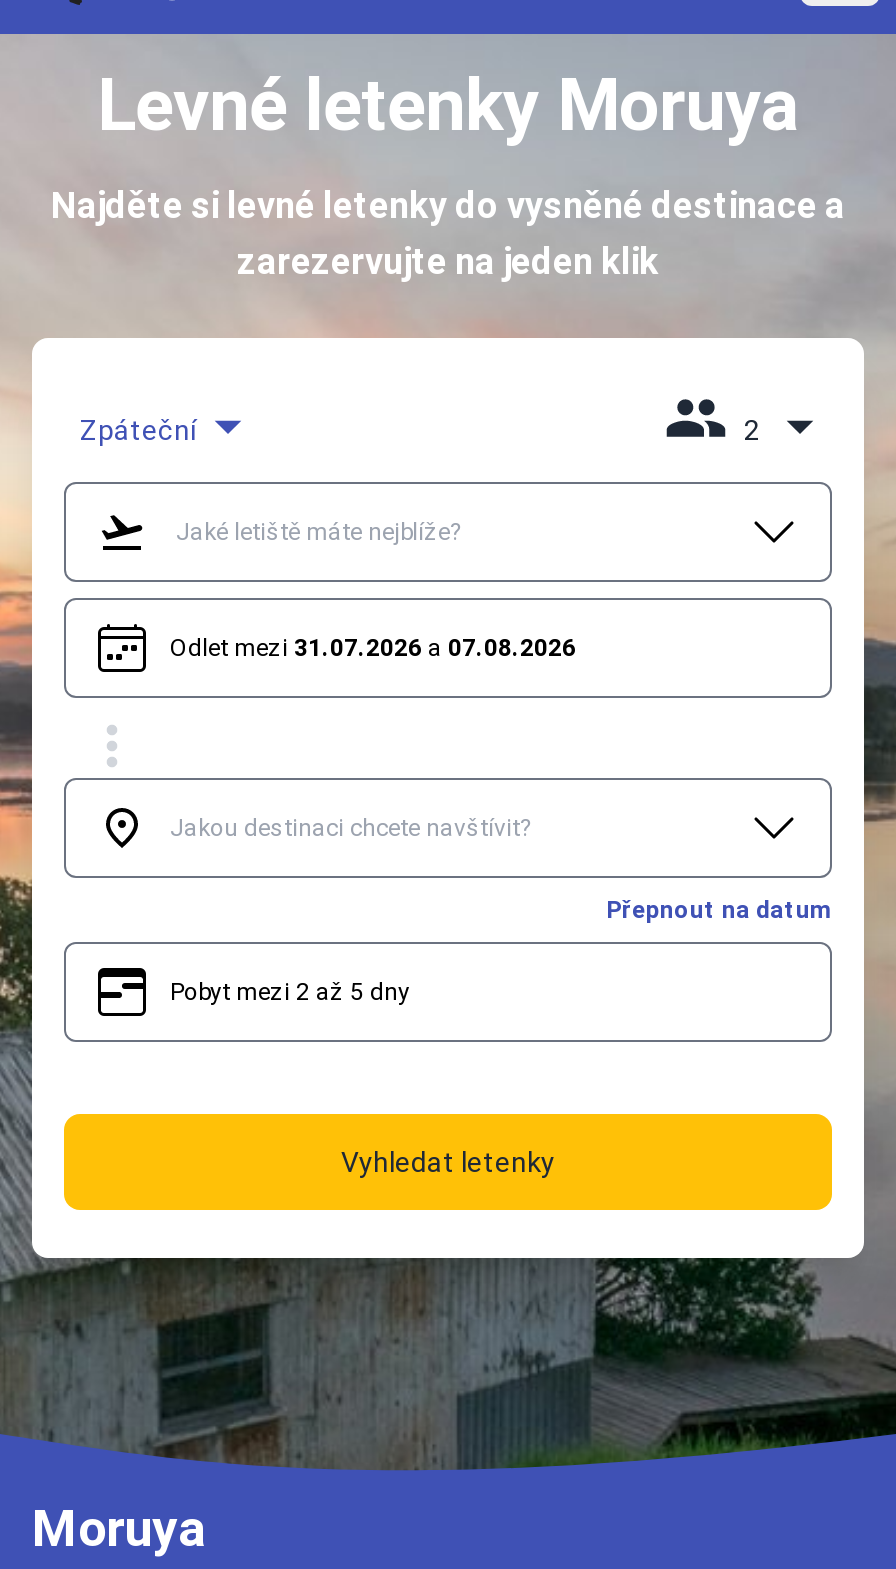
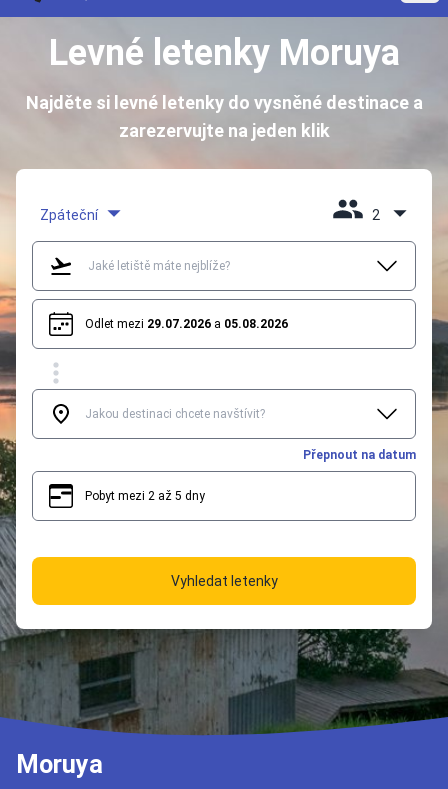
[170,634,576,662] Odlet mezi 31.07.2026 a 07.08.2026 -> [85,317,288,331] Odlet mezi 29.07.2026 a 05.08.2026

